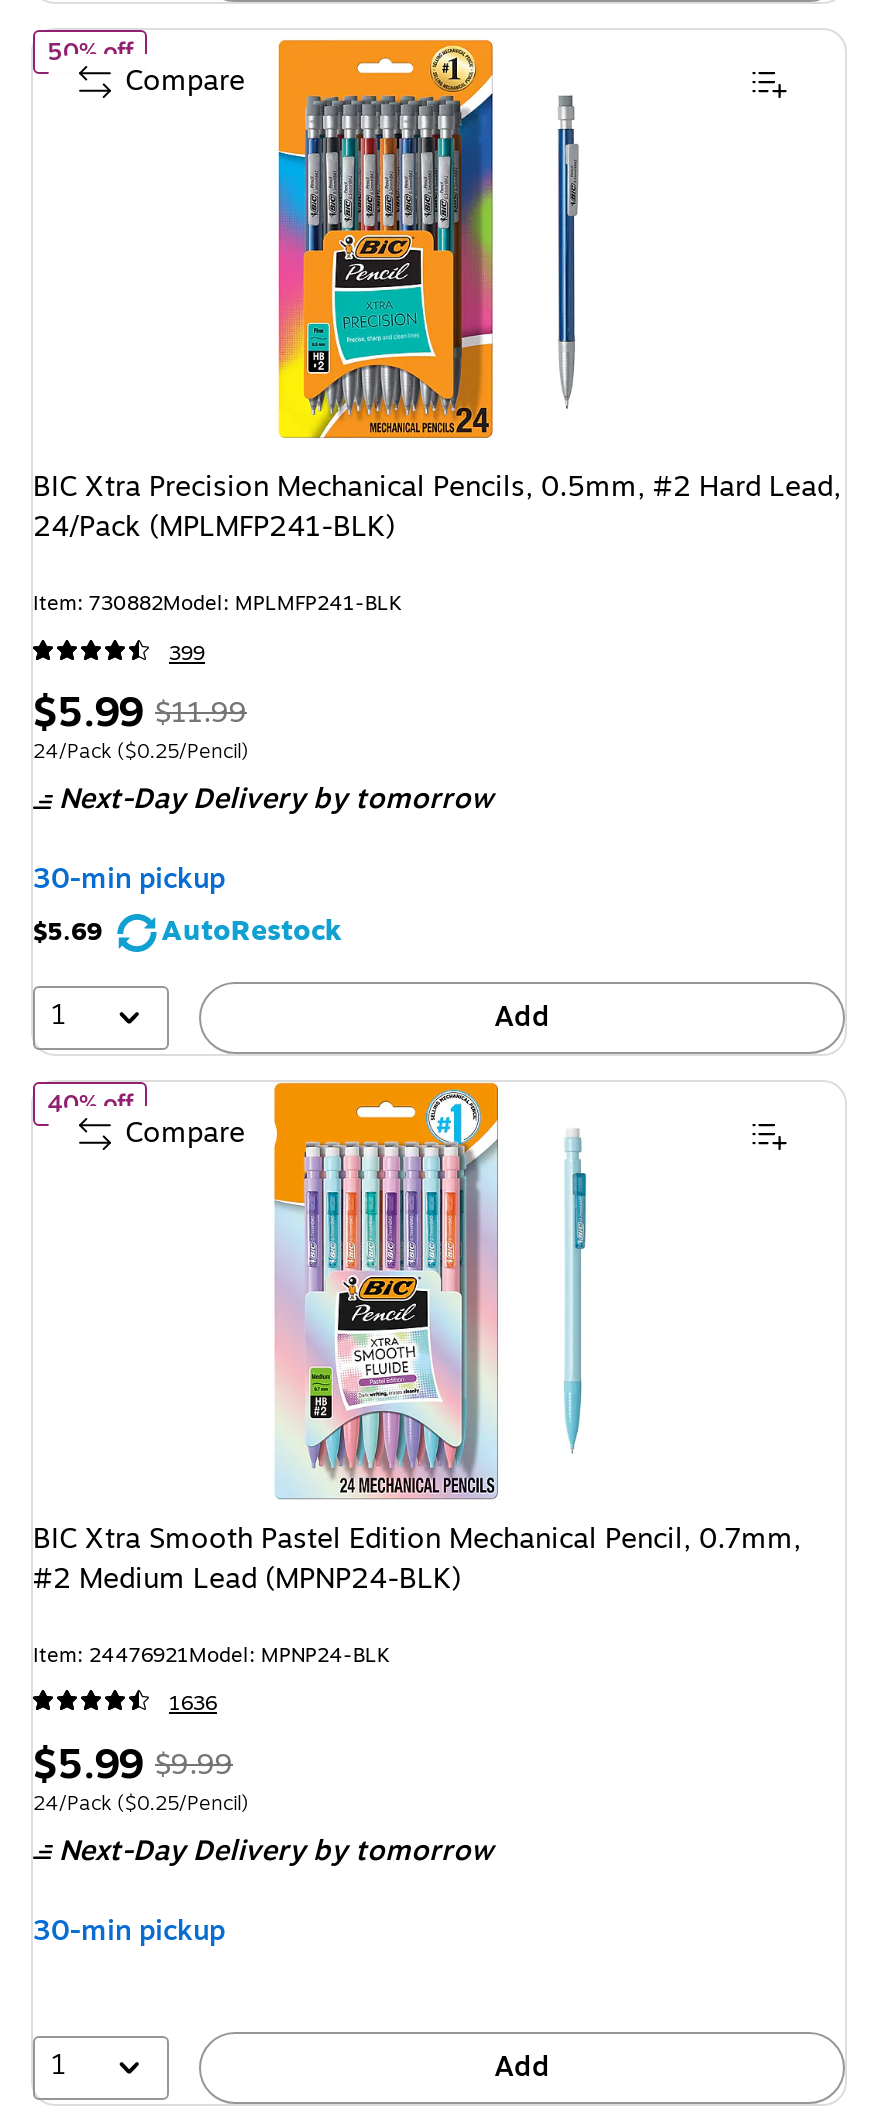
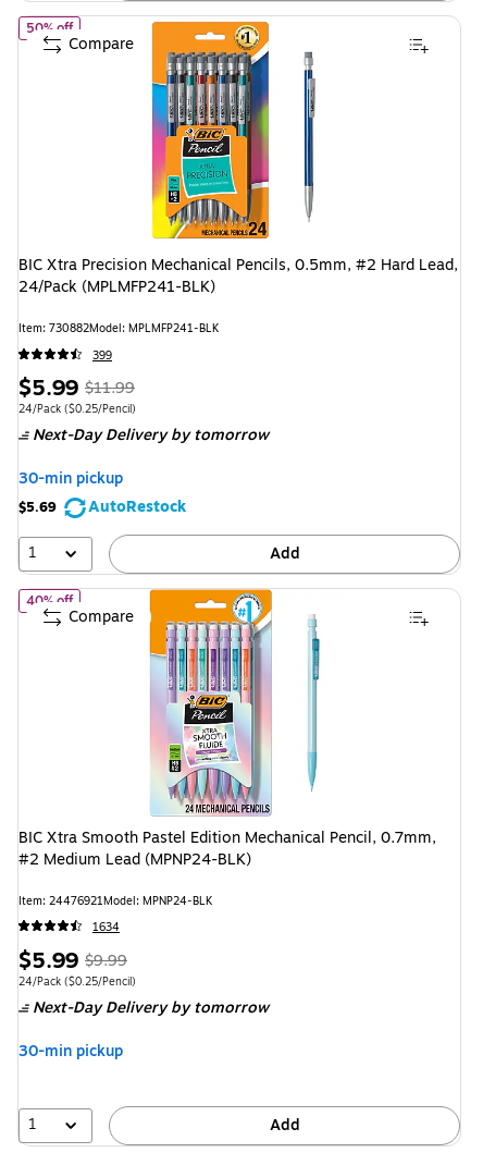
[169,1688,217,1718] 1636 -> [92,919,120,935] 1634

